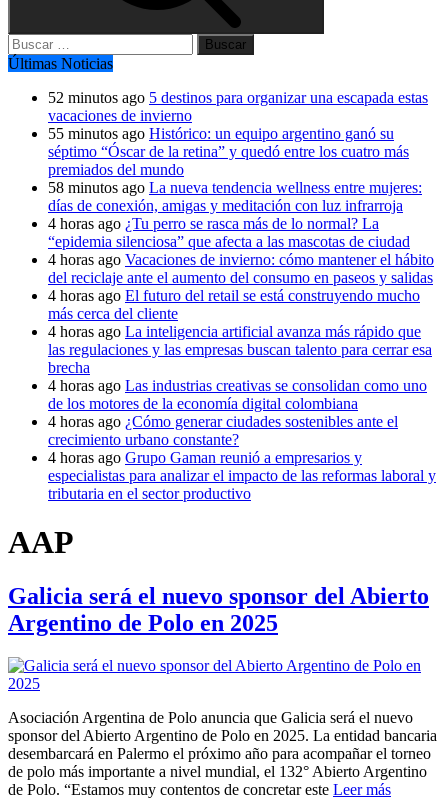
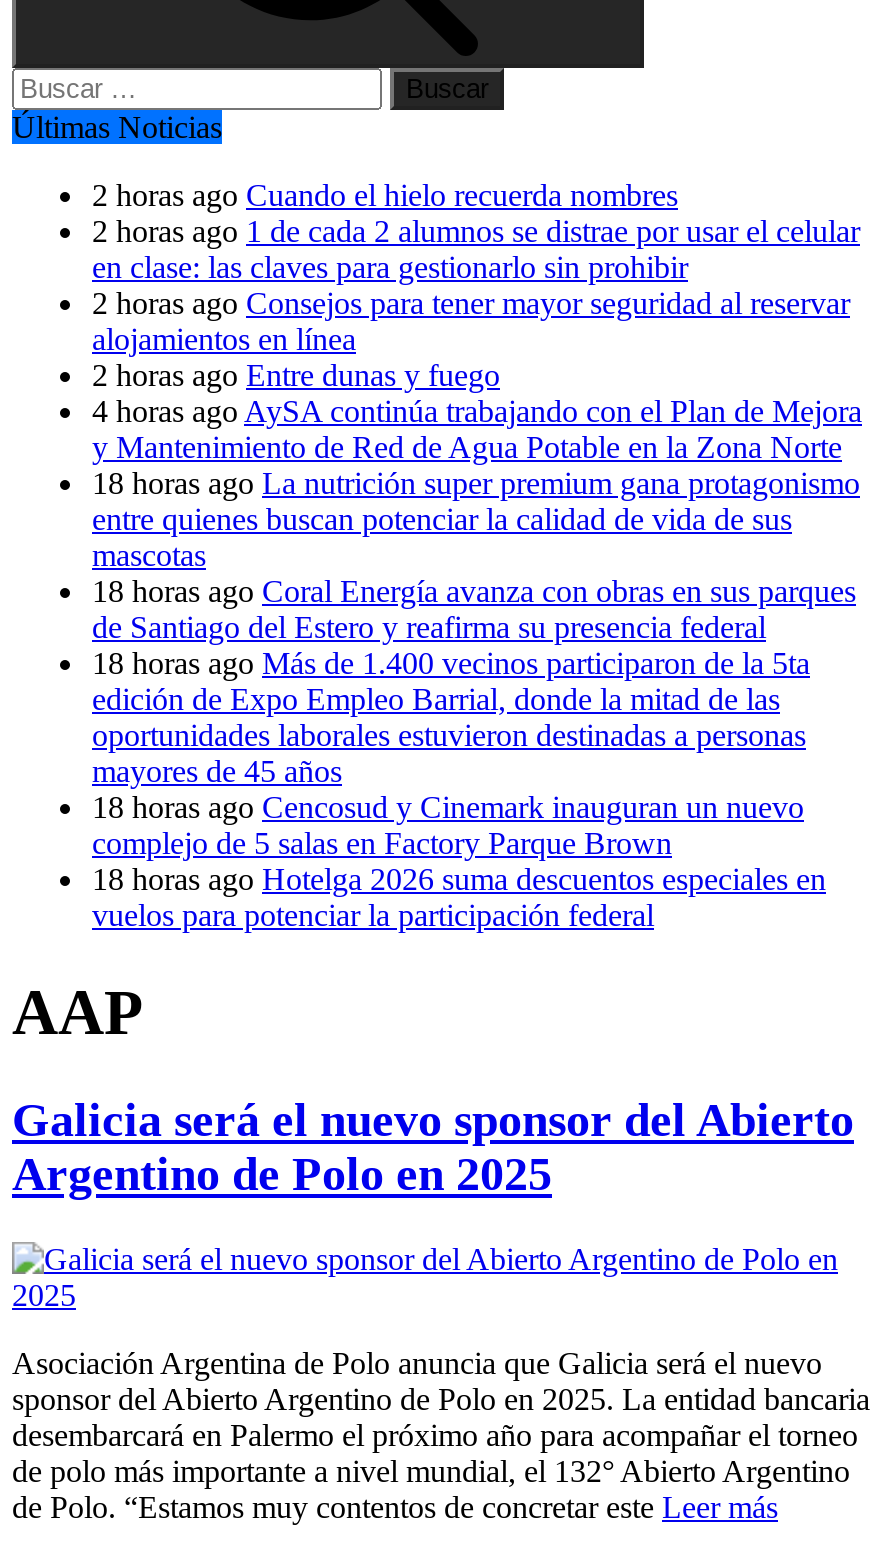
[48,89,436,502] 52 minutos ago 5 destinos para organizar una escapada estas | vacaciones de invierno | 55 minutos ago Histórico: un equipo argentino ganó su | séptimo “Óscar de la retina” y quedó entre los cuatro más | premiados del mundo | 58 minutos ago La nueva tendencia wellness entre mujeres: | días de conexión, amigas y meditación con luz infrarroja | 4 horas ago ¿Tu perro se rasca más de lo normal? La | “epidemia silenciosa” que afecta a las mascotas de ciudad | 4 horas ago Vacaciones de invierno: cómo mantener el hábito | del reciclaje ante el aumento del consumo en paseos y salidas | 4 horas ago El futuro del retail se está construyendo mucho | más cerca del cliente | 4 horas ago La inteligencia artificial avanza más rápido que | las regulaciones y las empresas buscan talento para cerrar esa | brecha | 4 horas ago Las industrias creativas se consolidan como uno | de los motores de la economía digital colombiana | 4 horas ago ¿Cómo generar ciudades sostenibles ante el | crecimiento urbano constante? | 4 horas ago Grupo Gaman reunió a empresarios y | especialistas para analizar el impacto de las reformas laboral y | tributaria en el sector productivo -> [92,178,862,932] 2 horas ago Cuando el hielo recuerda nombres | 2 horas ago 1 de cada 2 alumnos se distrae por usar el celular | en clase: las claves para gestionarlo sin prohibir | 2 horas ago Consejos para tener mayor seguridad al reservar | alojamientos en línea | 2 horas ago Entre dunas y fuego | 4 horas ago AySA continúa trabajando con el Plan de Mejora | y Mantenimiento de Red de Agua Potable en la Zona Norte | 18 horas ago La nutrición super premium gana protagonismo | entre quienes buscan potenciar la calidad de vida de sus | mascotas | 18 horas ago Coral Energía avanza con obras en sus parques | de Santiago del Estero y reafirma su presencia federal | 18 horas ago Más de 1.400 vecinos participaron de la 5ta | edición de Expo Empleo Barrial, donde la mitad de las | oportunidades laborales estuvieron destinadas a personas | mayores de 45 años | 18 horas ago Cencosud y Cinemark inauguran un nuevo | complejo de 5 salas en Factory Parque Brown | 18 horas ago Hotelga 2026 suma descuentos especiales en | vuelos para potenciar la participación federal

